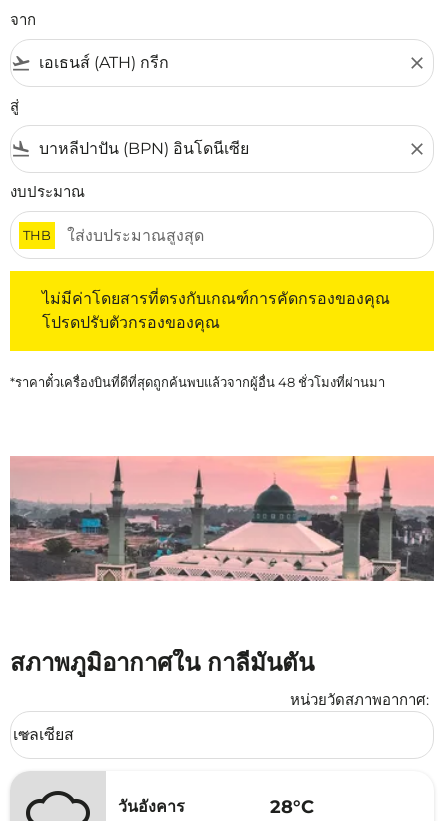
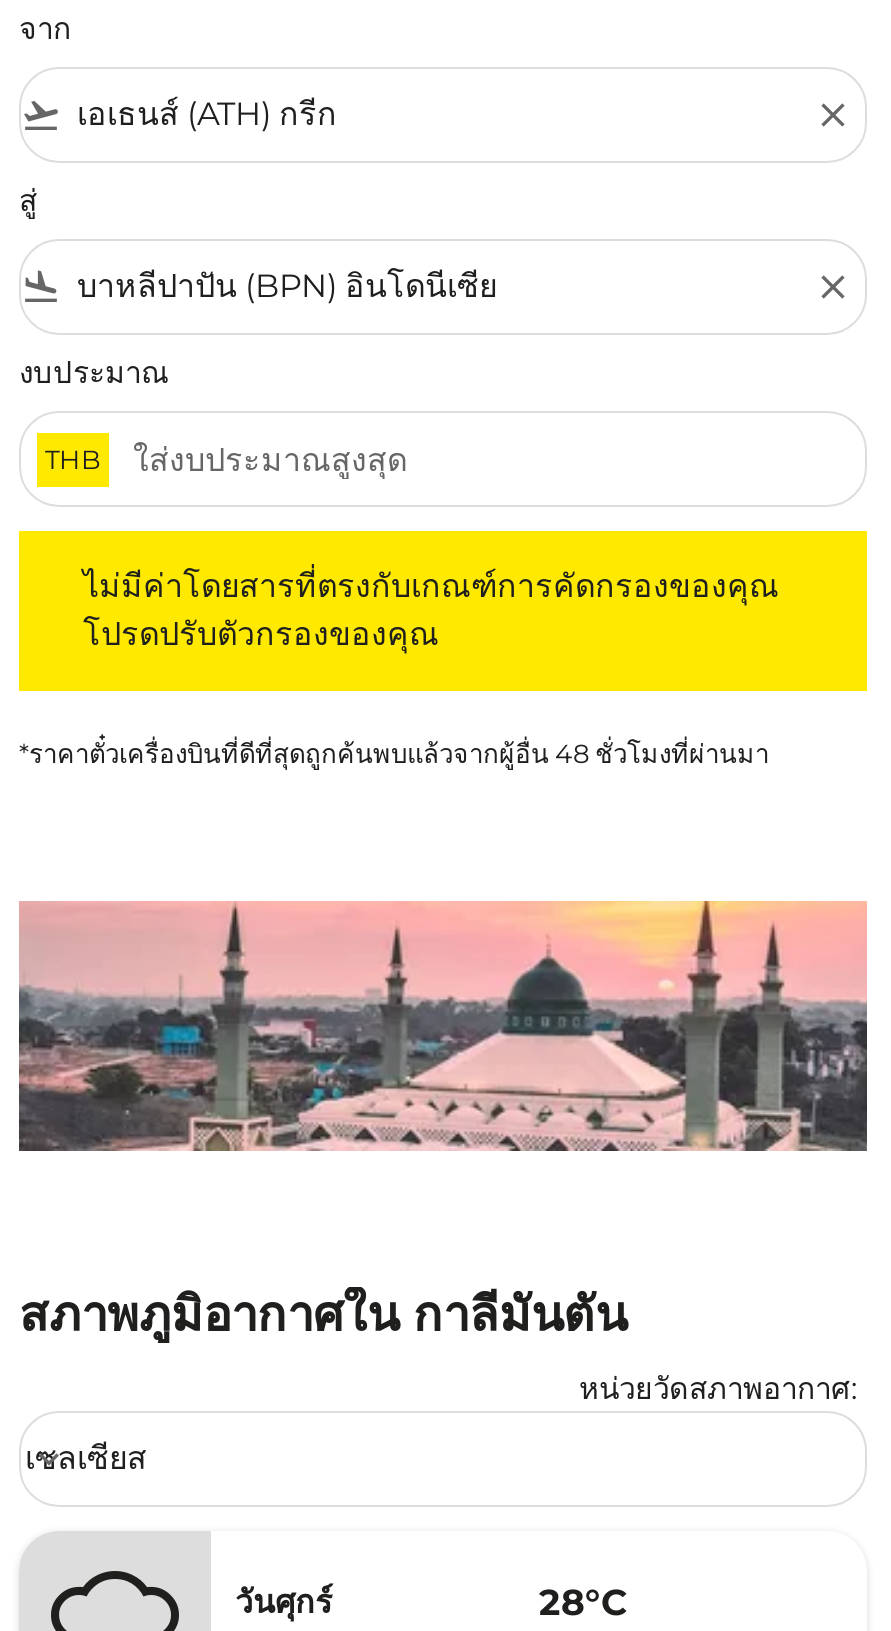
[118,797,185,816] วันอังคาร -> [235,1583,333,1621] วันศุกร์

